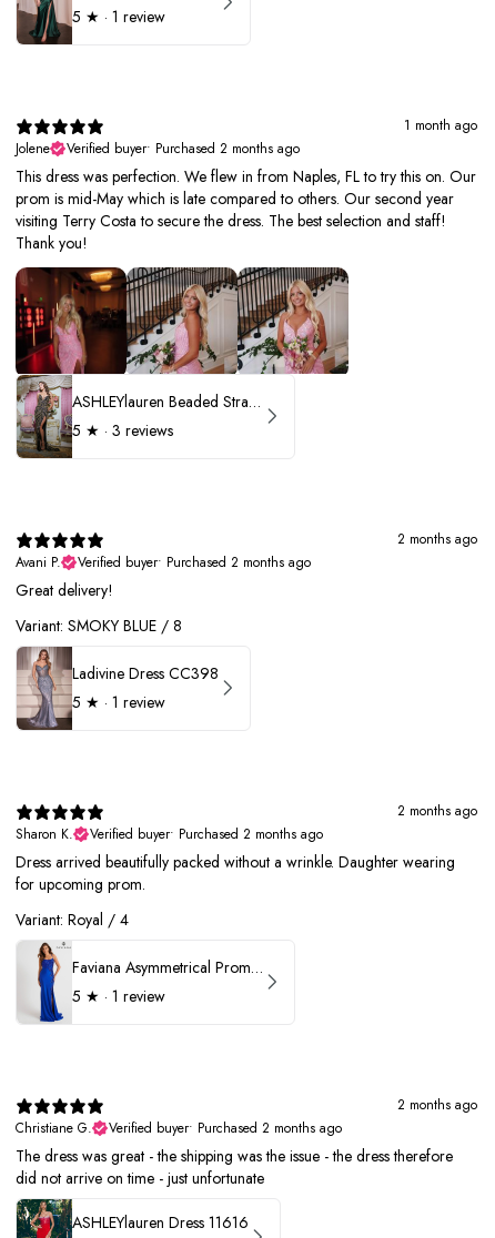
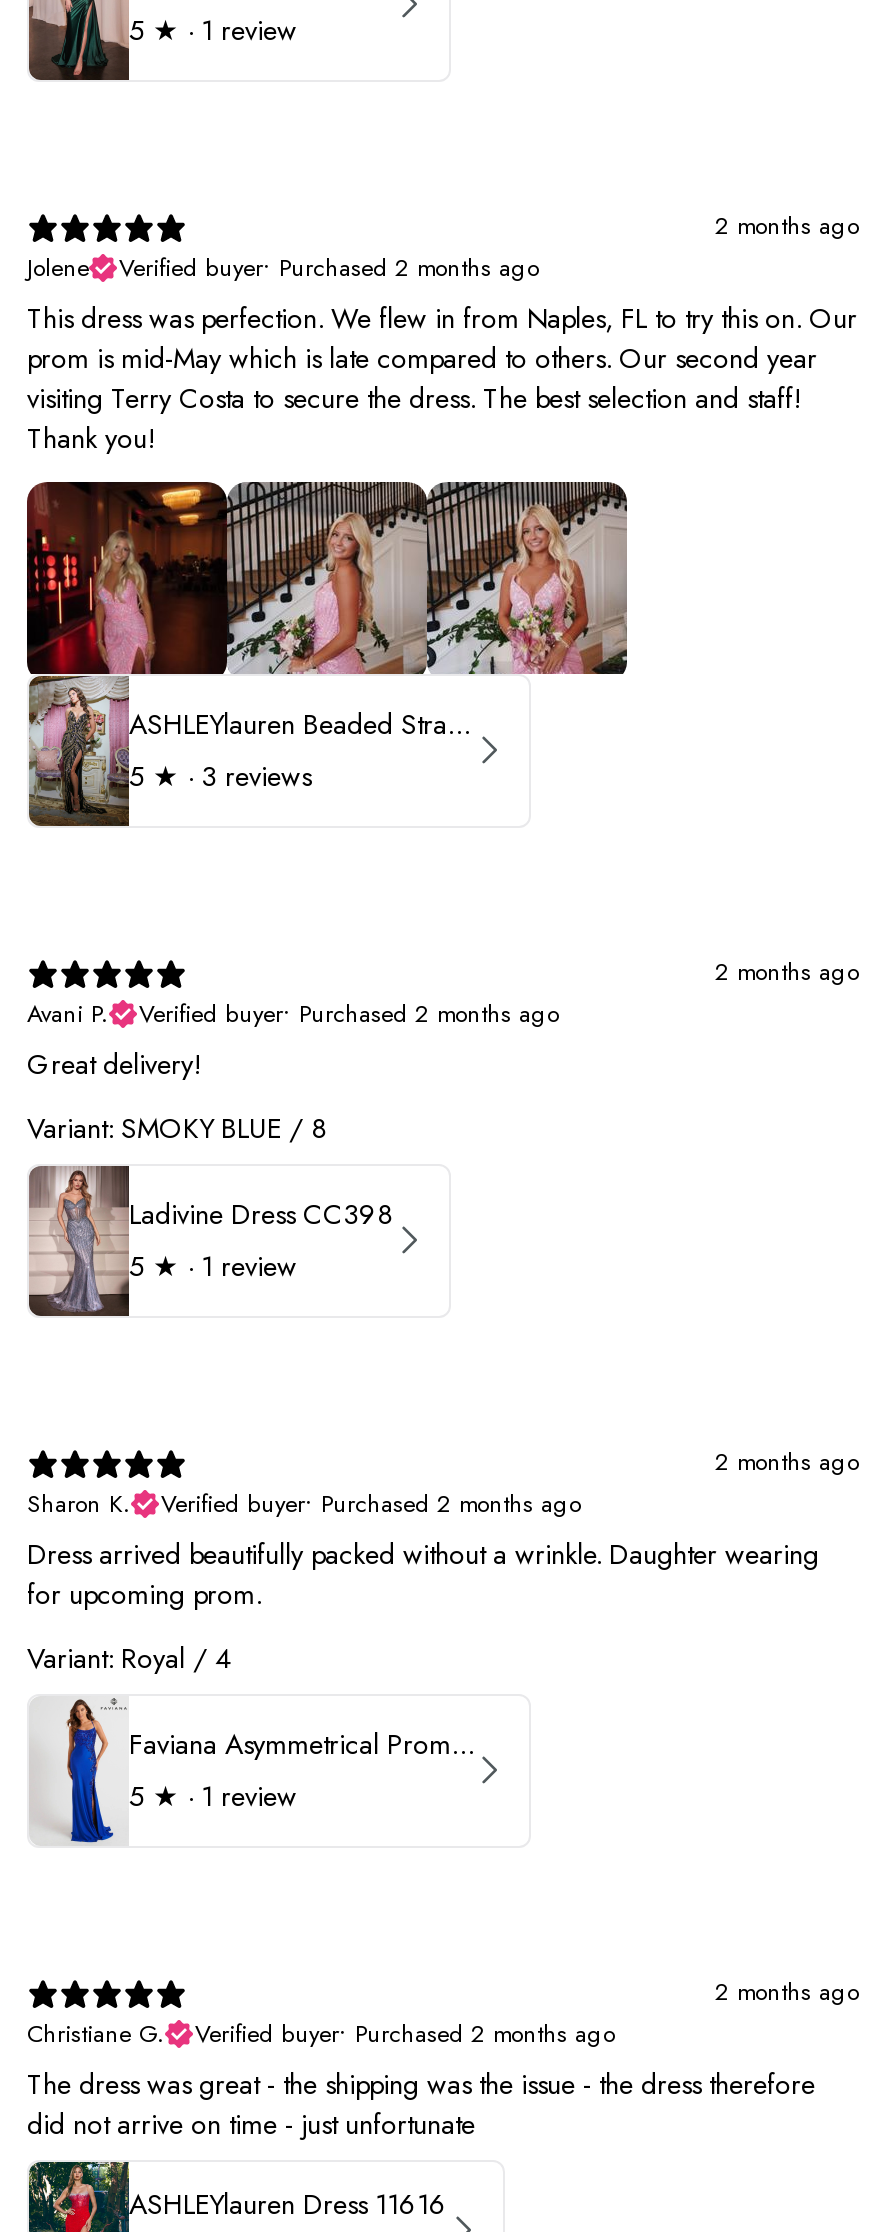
[404,115,477,135] 1 month ago -> [715,207,859,243] 2 months ago

